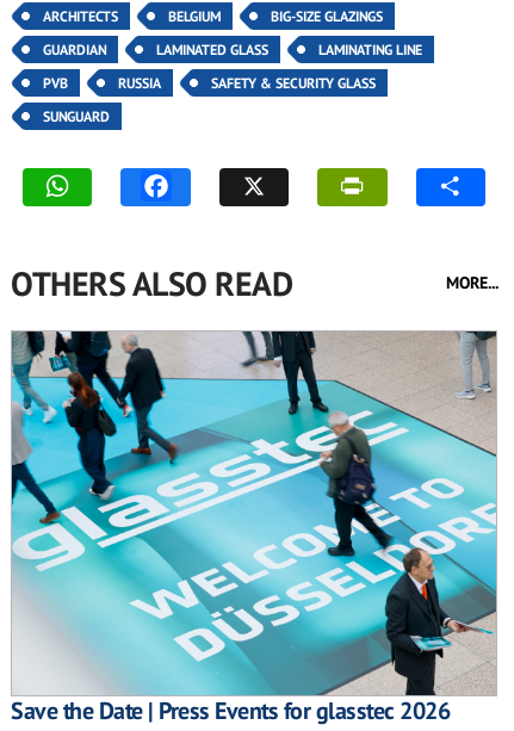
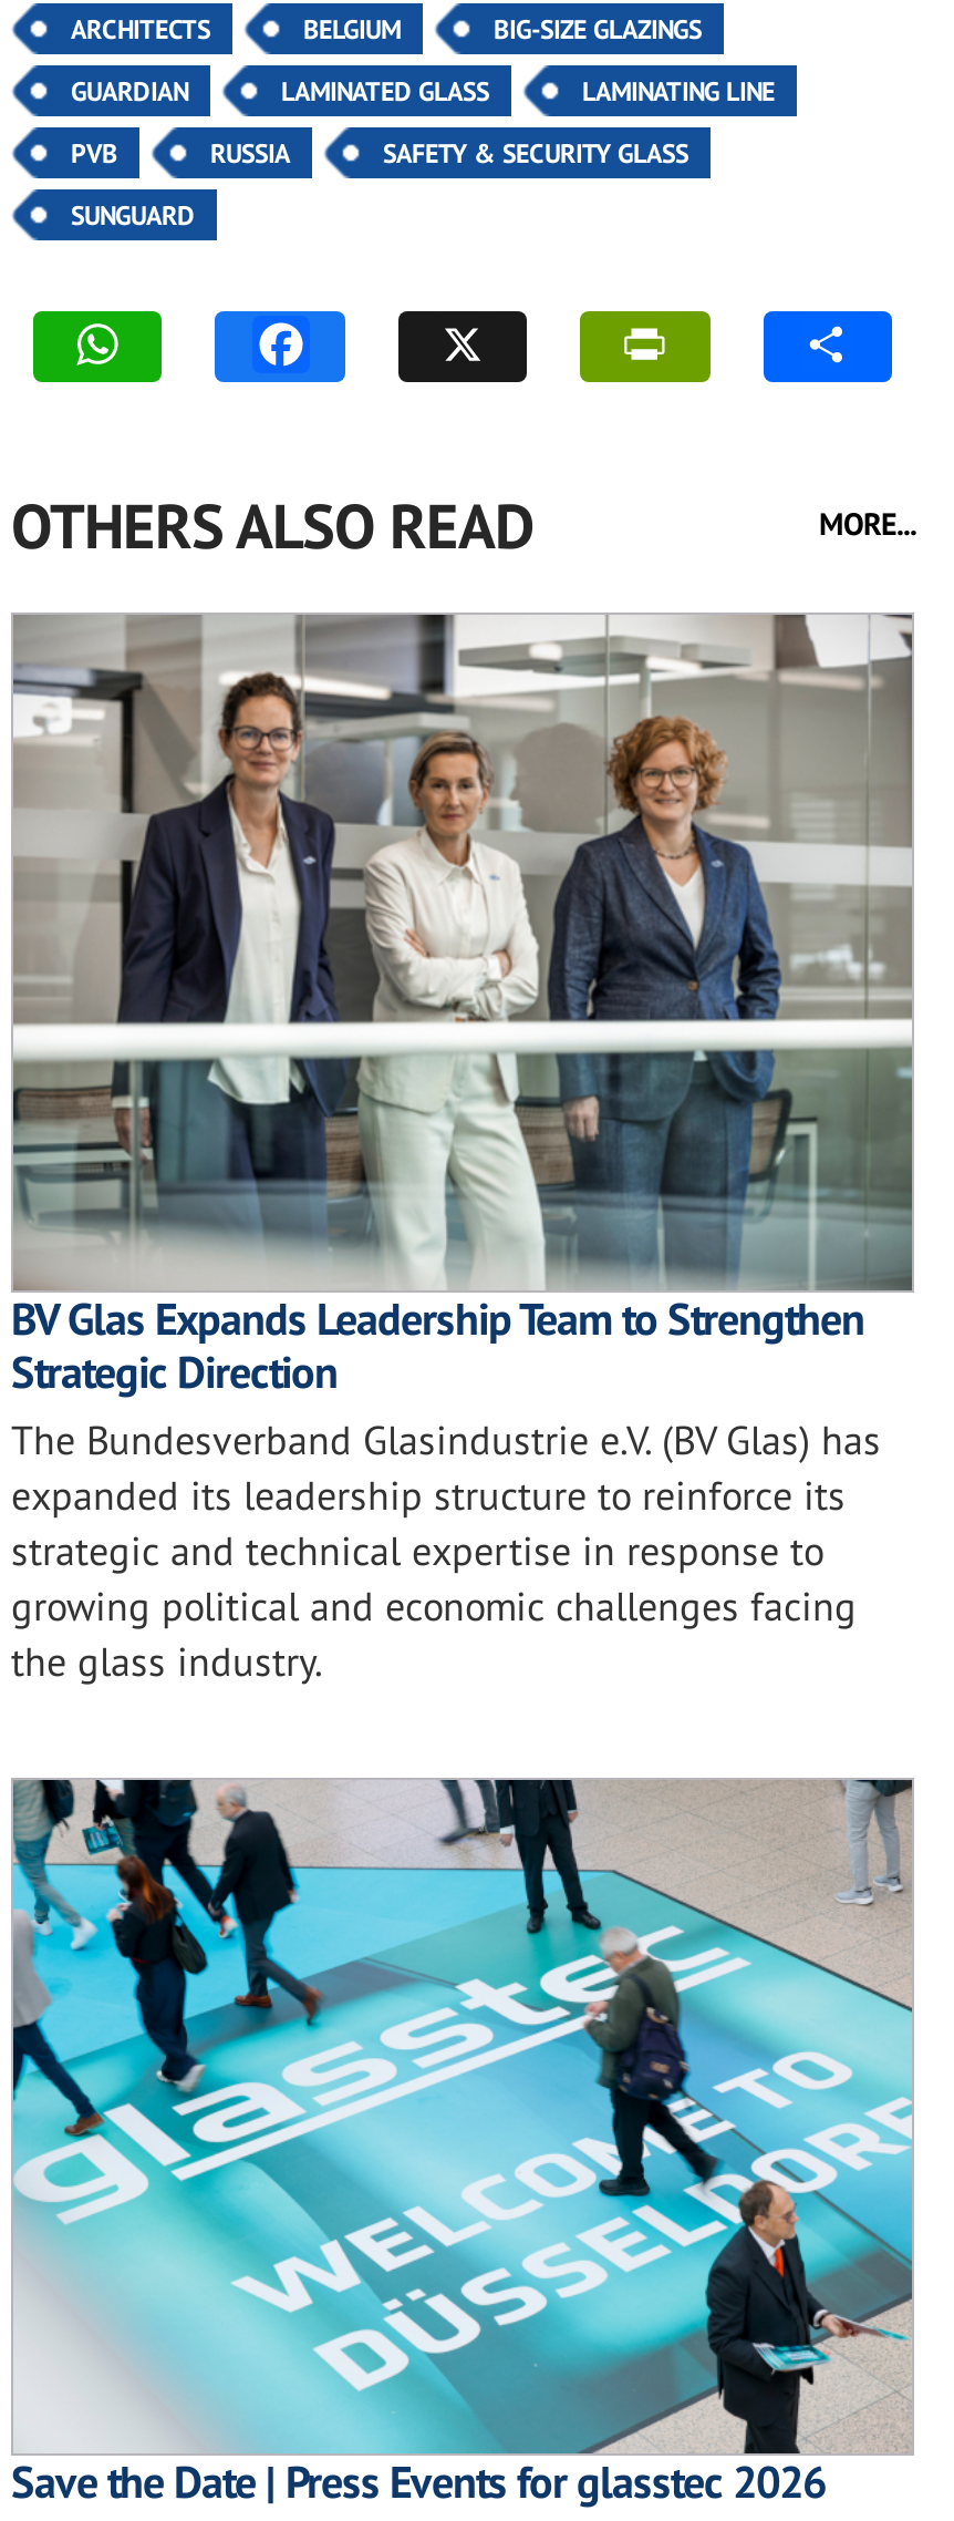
none -> [11,613,914,1687] [image] | BV Glas Expands Leadership Team to Strengthen | Strategic Direction | The Bundesverband Glasindustrie e.V. (BV Glas) has | expanded its leadership structure to reinforce its | strategic and technical expertise in response to | growing political and economic challenges facing | the glass industry.

